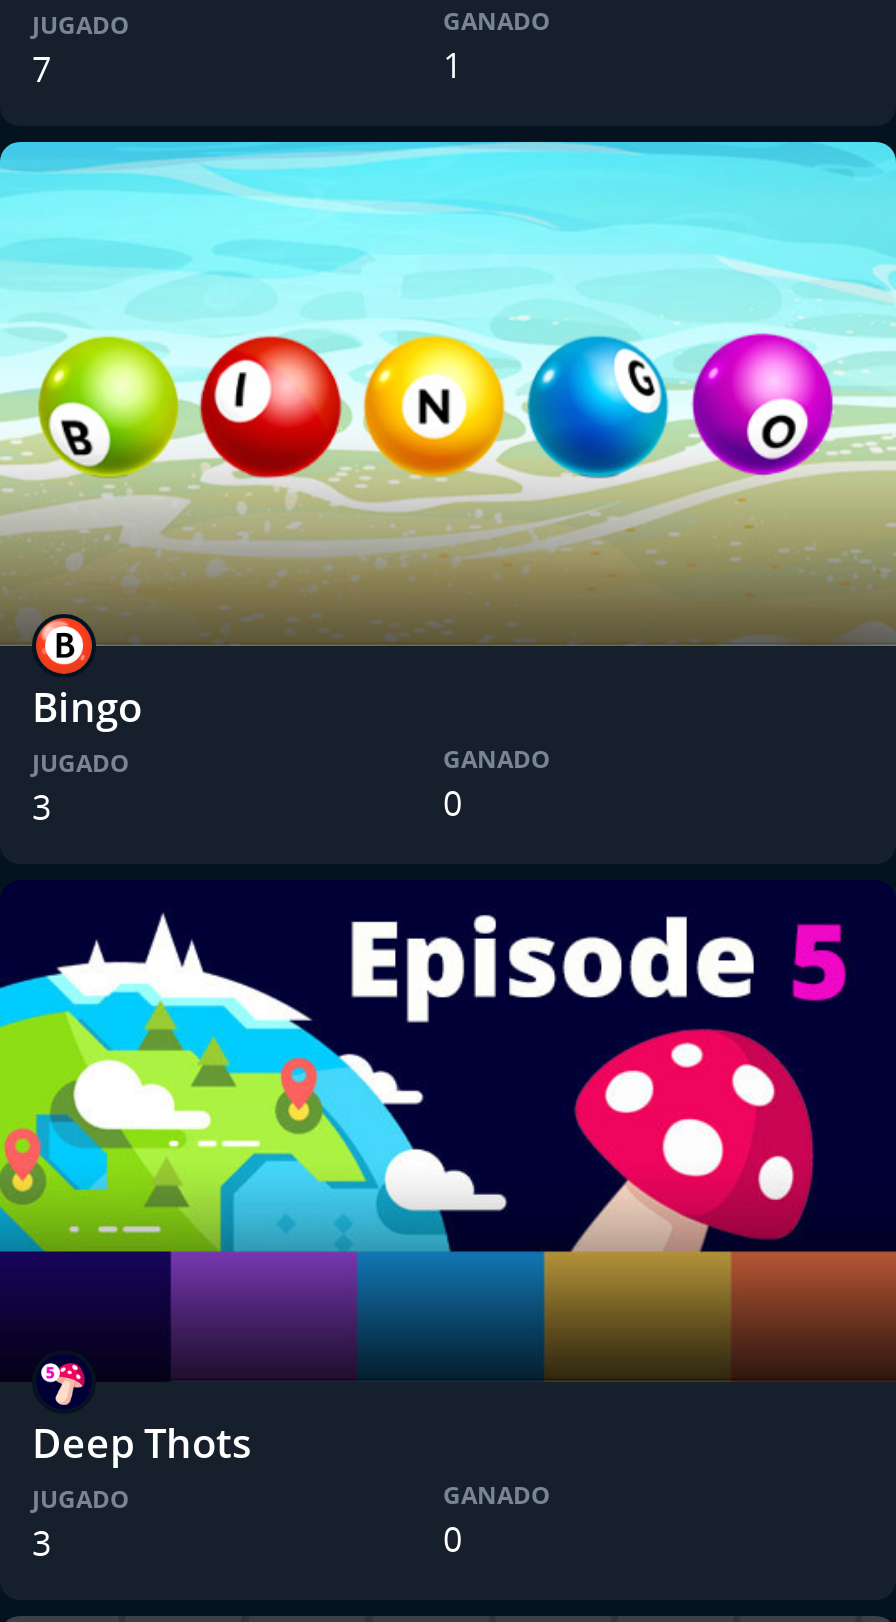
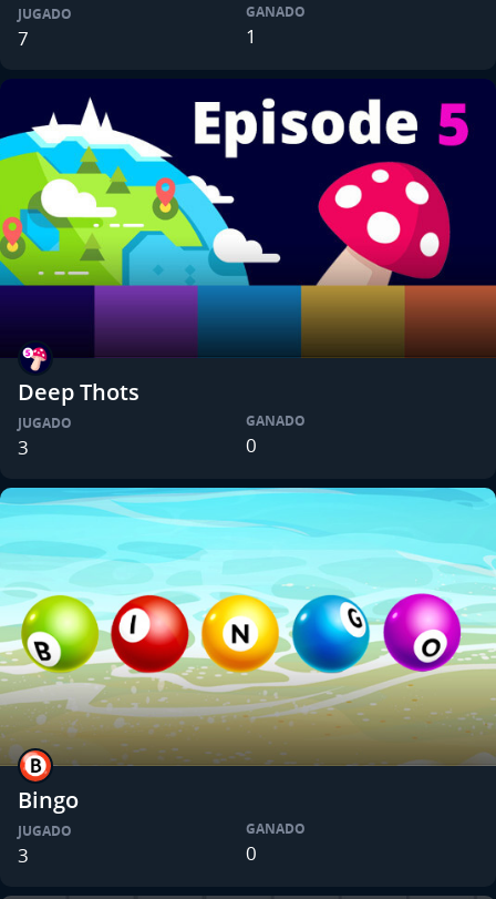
moved [6,140,890,733] -> [3,487,493,815]: [image] | Bingo
moved [6,880,890,1470] -> [3,79,493,406]: [image] | Deep Thots

